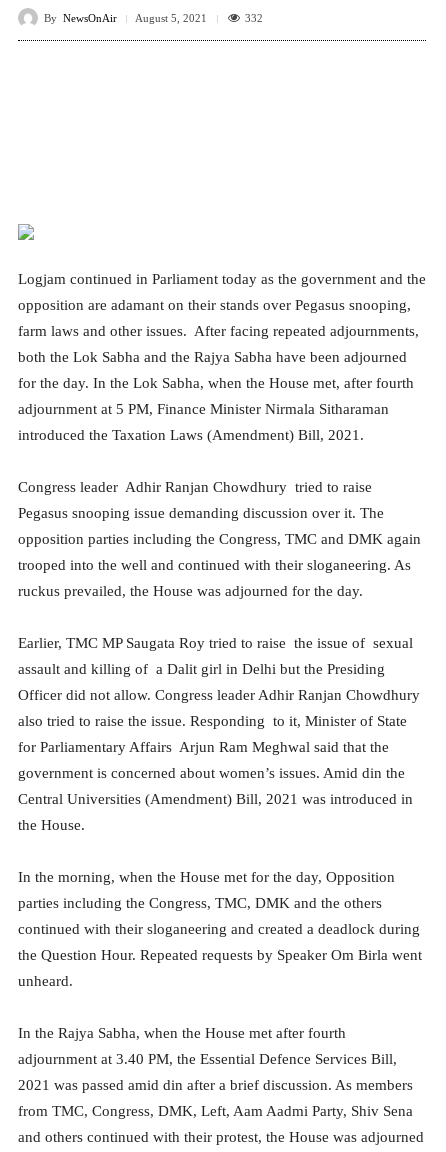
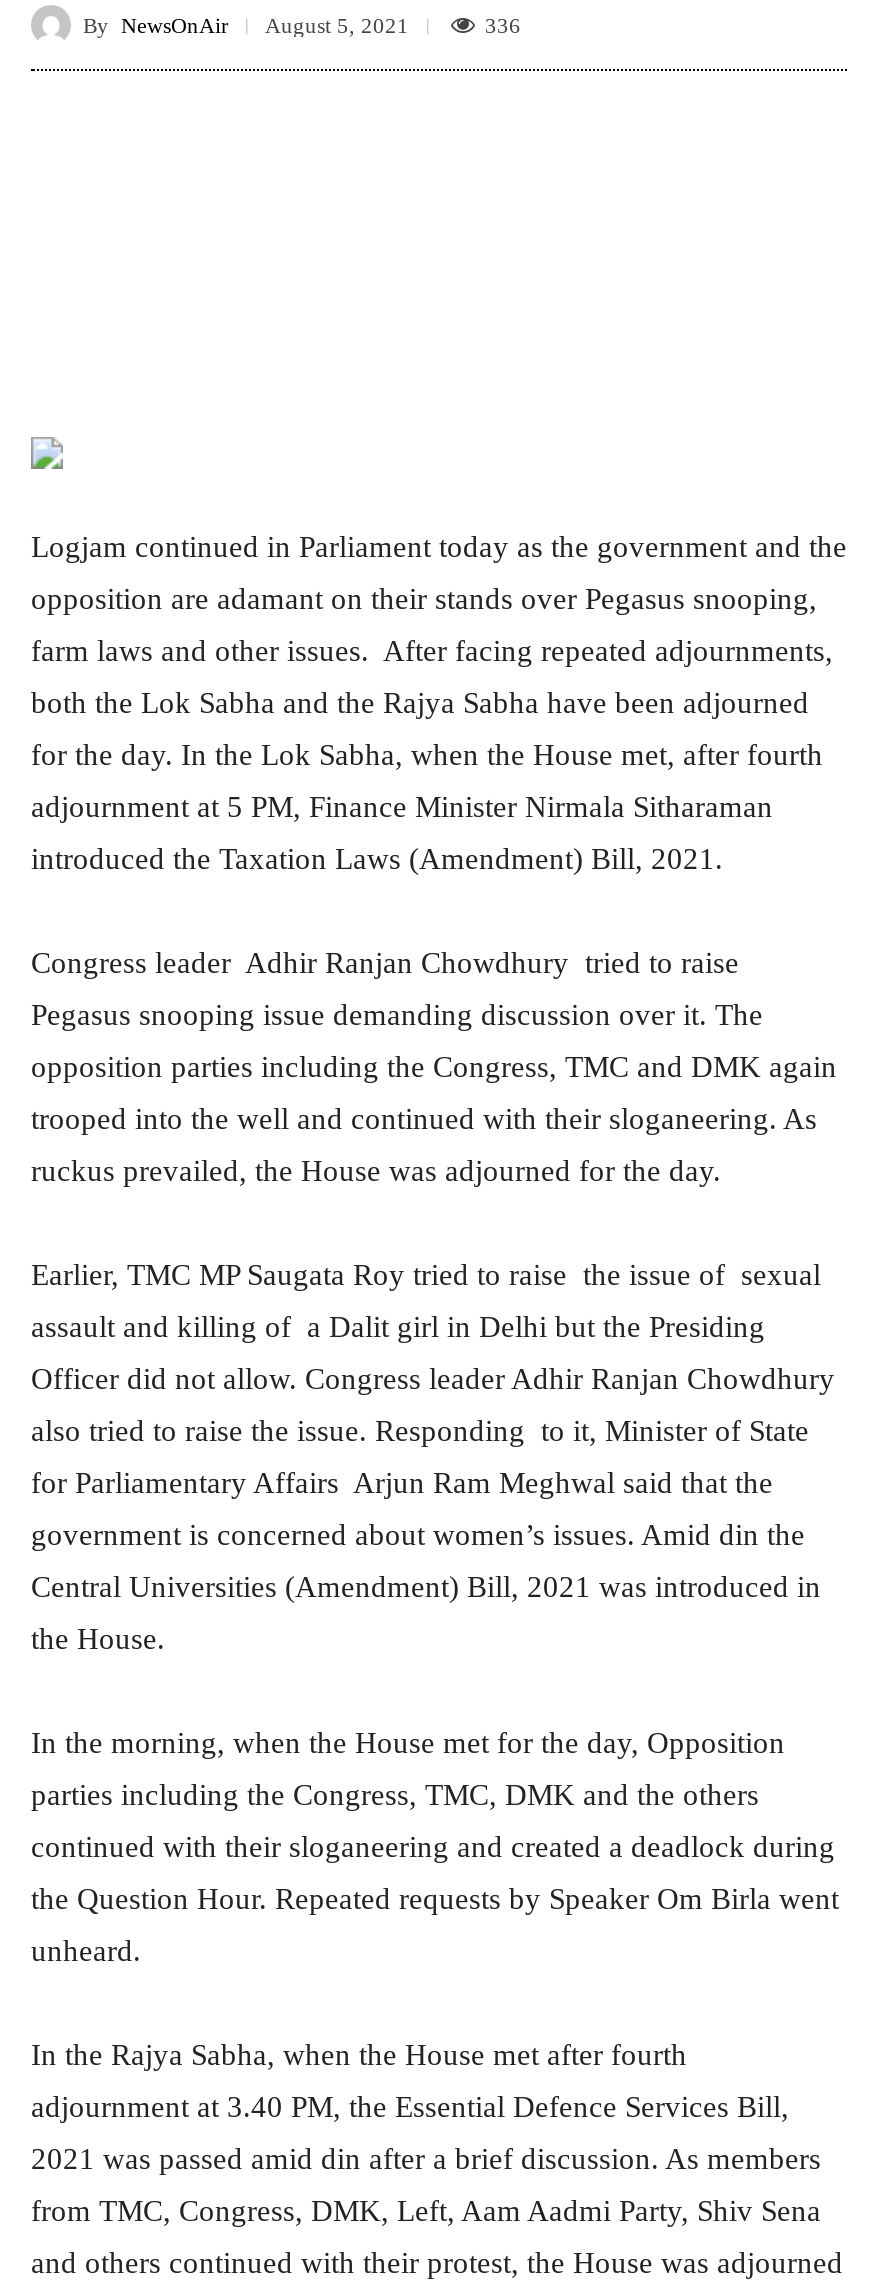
[245,12,263,24] 332 -> [485,13,521,37] 336

